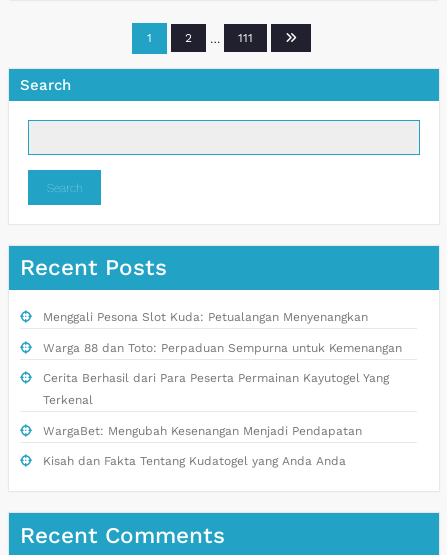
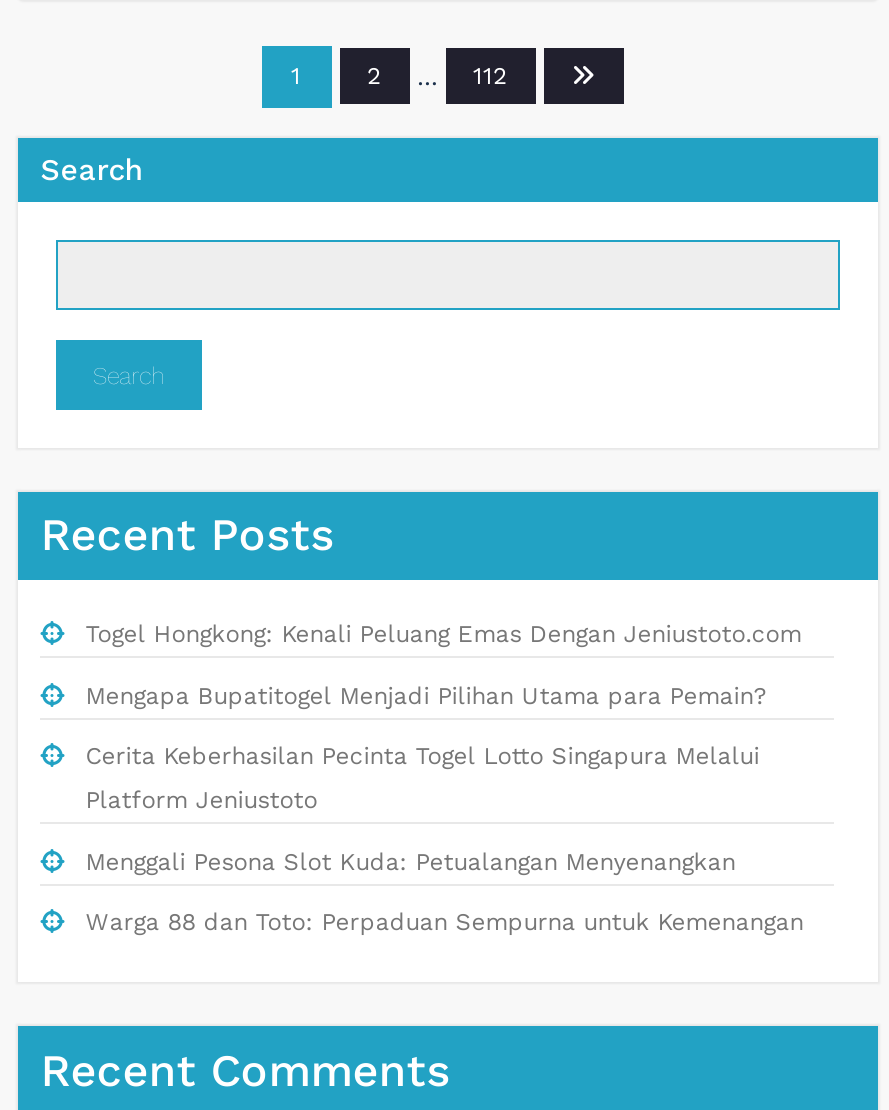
[237,31,252,45] 111 -> [473,62,507,90] 112
none -> [86,620,802,814] Togel Hongkong: Kenali Peluang Emas Dengan Jeniustoto.com | Mengapa Bupatitogel Menjadi Pilihan Utama para Pemain? | Cerita Keberhasilan Pecinta Togel Lotto Singapura Melalui | Platform Jeniustoto
moved [43,310,402,355] -> [86,847,804,936]: Menggali Pesona Slot Kuda: Petualangan Menyenangkan | Warga 88 dan Toto: Perpaduan Sempurna untuk Kemenangan
[43,371,389,468] Cerita Berhasil dari Para Peserta Permainan Kayutogel Yang | Terkenal | WargaBet: Mengubah Kesenangan Menjadi Pendapatan | Kisah dan Fakta Tentang Kudatogel yang Anda Anda -> none

